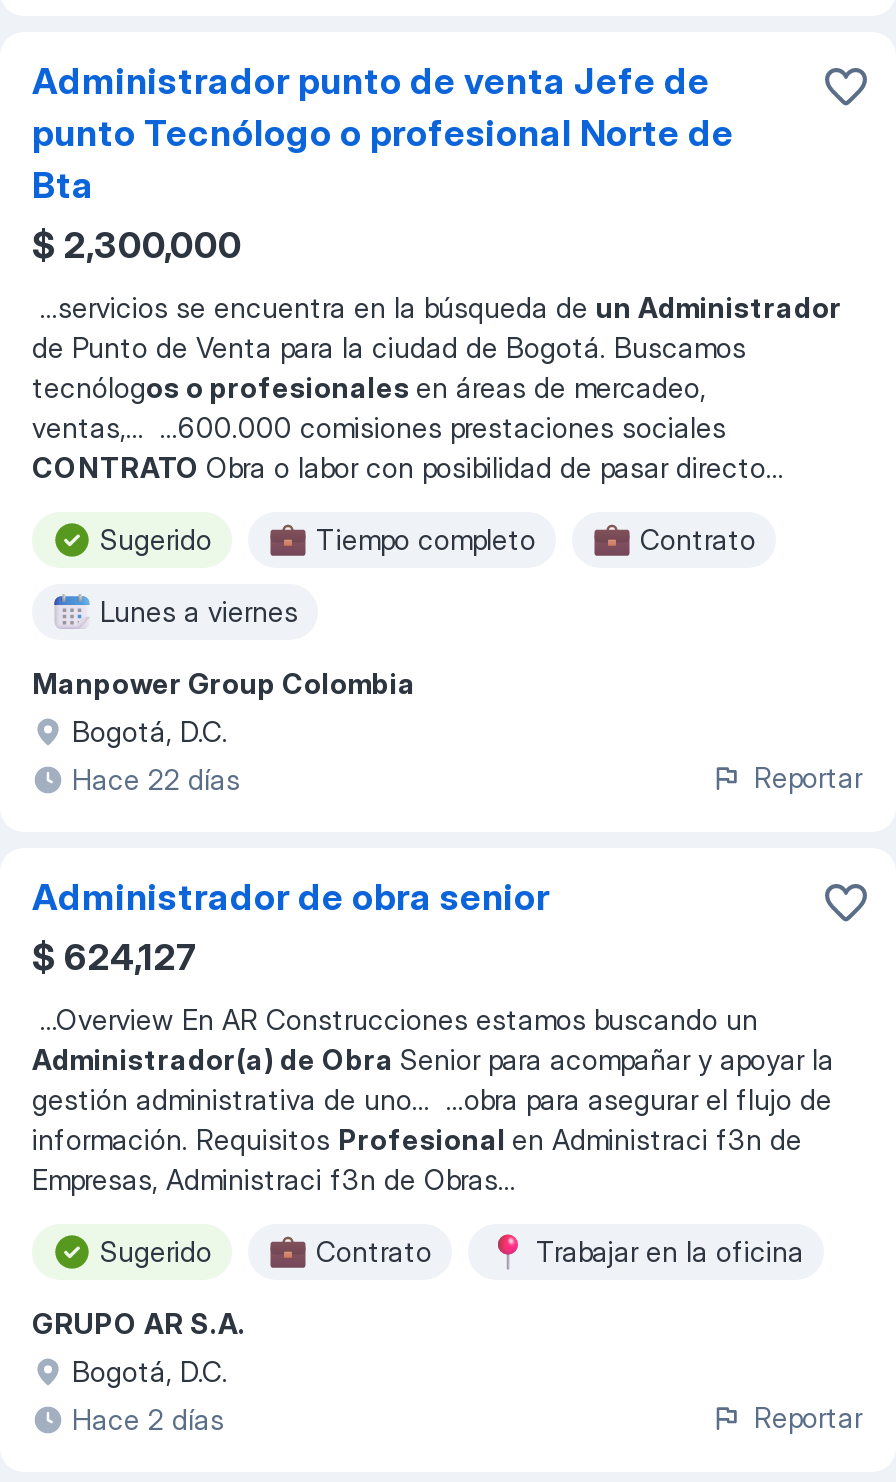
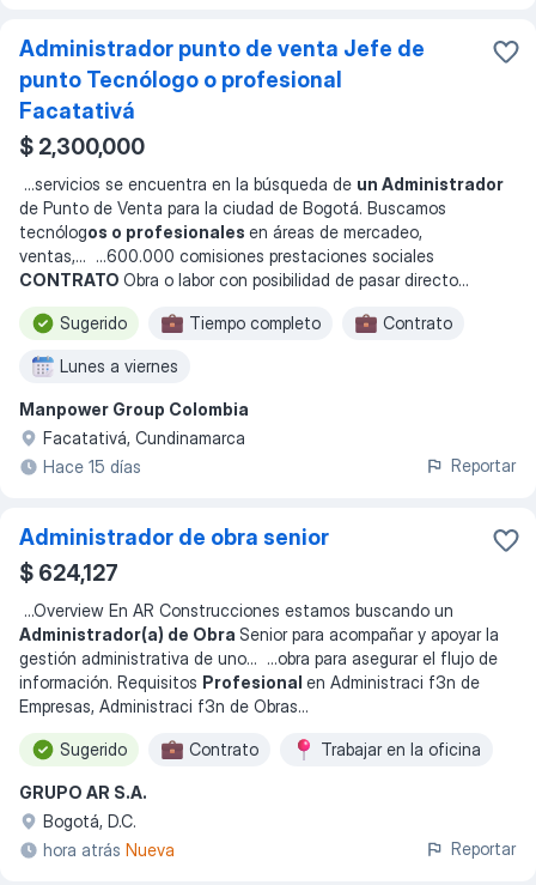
[32,112,734,206] punto Tecnólogo o profesional Norte de | Bta -> [19,67,342,123] punto Tecnólogo o profesional | Facatativá
[72,714,240,796] Bogotá, D.C. | Hace 22 días -> [43,428,245,477] Facatativá, Cundinamarca | Hace 15 días
[72,1402,224,1436] Hace 2 días -> [43,839,175,860] hora atrás Nueva

